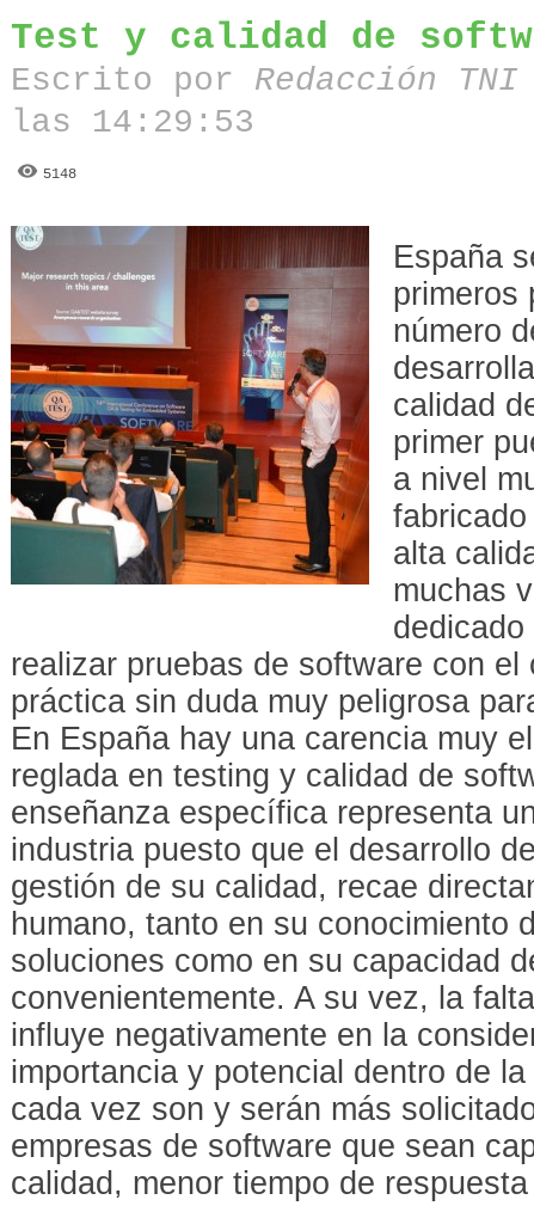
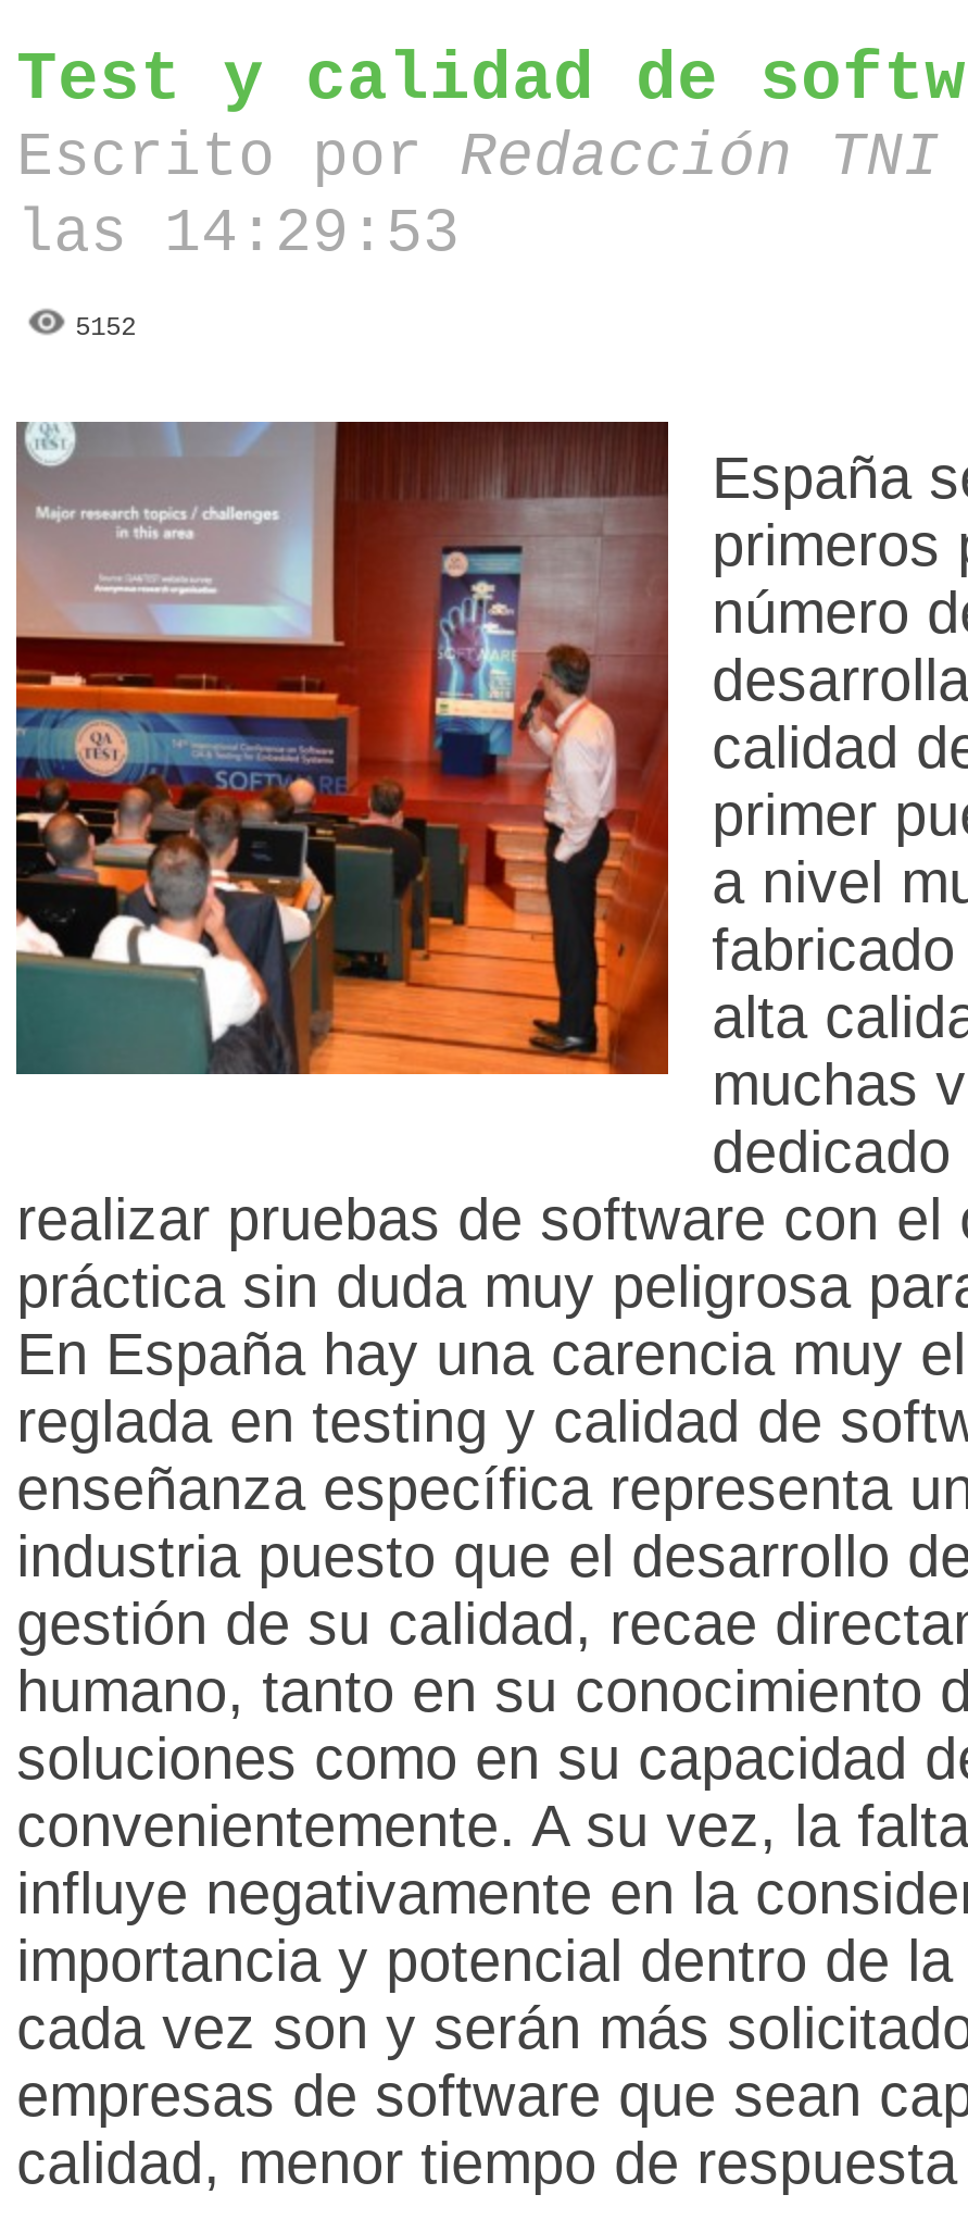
[43,166,77,183] 5148 -> [75,313,136,344] 5152

